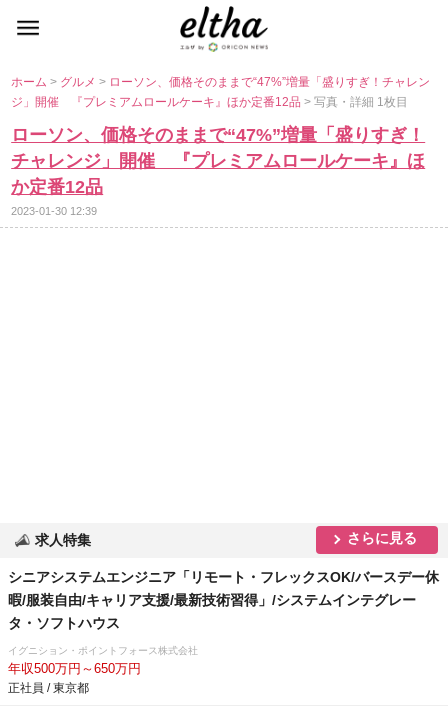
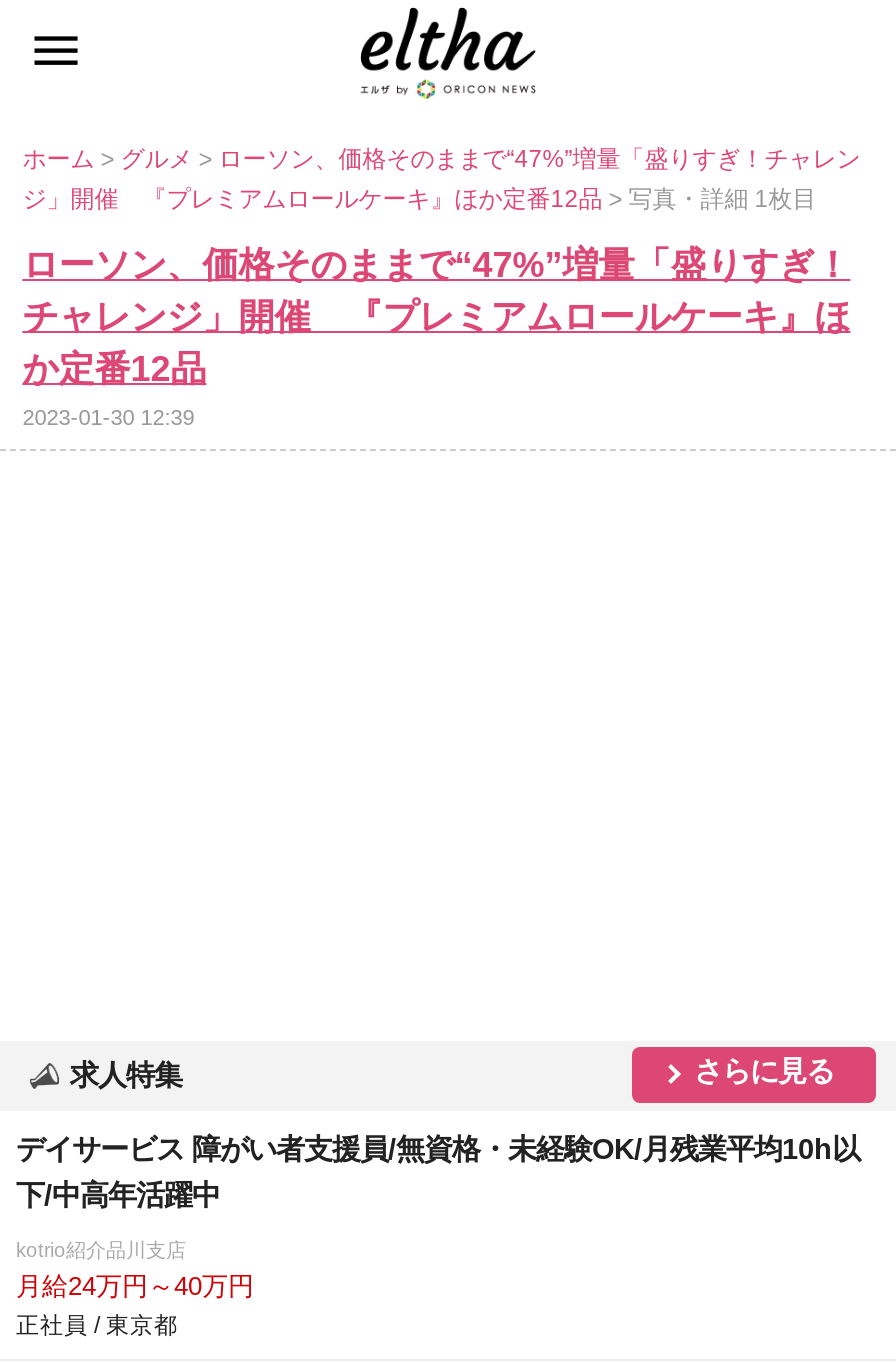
[8,569,439,631] シニアシステムエンジニア「リモート・フレックスOK/バースデー休 | 暇/服装自由/キャリア支援/最新技術習得」/システムインテグレー | タ・ソフトハウス -> [16,1133,860,1211] デイサービス 障がい者支援員/無資格・未経験OK/月残業平均10h以 | 下/中高年活躍中
[8,645,198,676] イグニション・ポイントフォース株式会社 | 年収500万円～650万円 -> [16,1239,254,1301] kotrio紹介品川支店 | 月給24万円～40万円

